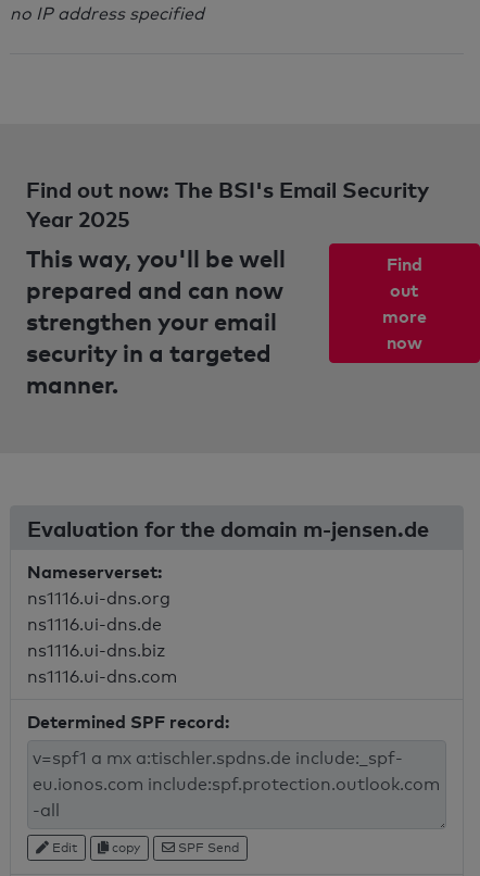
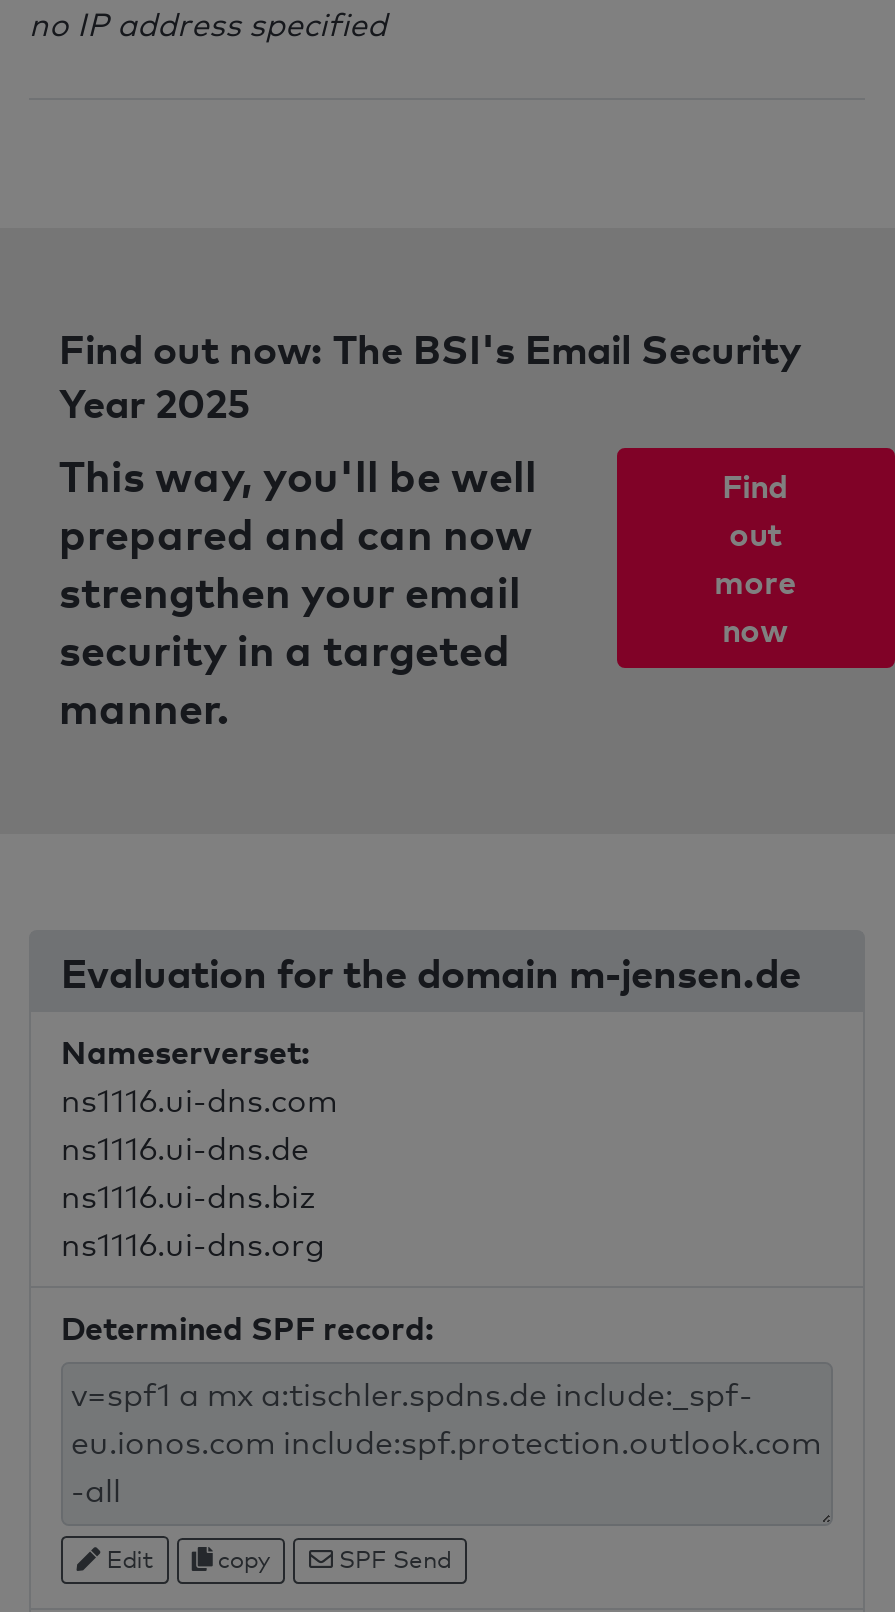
[27,588,170,609] ns1116.ui-dns.org -> [61,1082,337,1120] ns1116.ui-dns.com
[27,666,177,687] ns1116.ui-dns.com -> [61,1226,325,1264] ns1116.ui-dns.org

